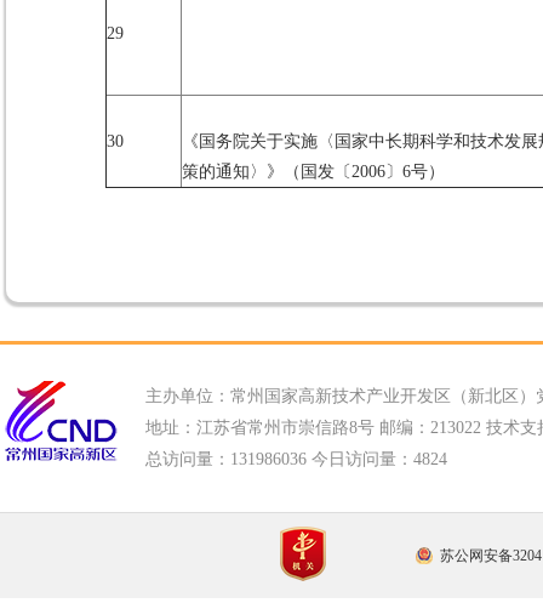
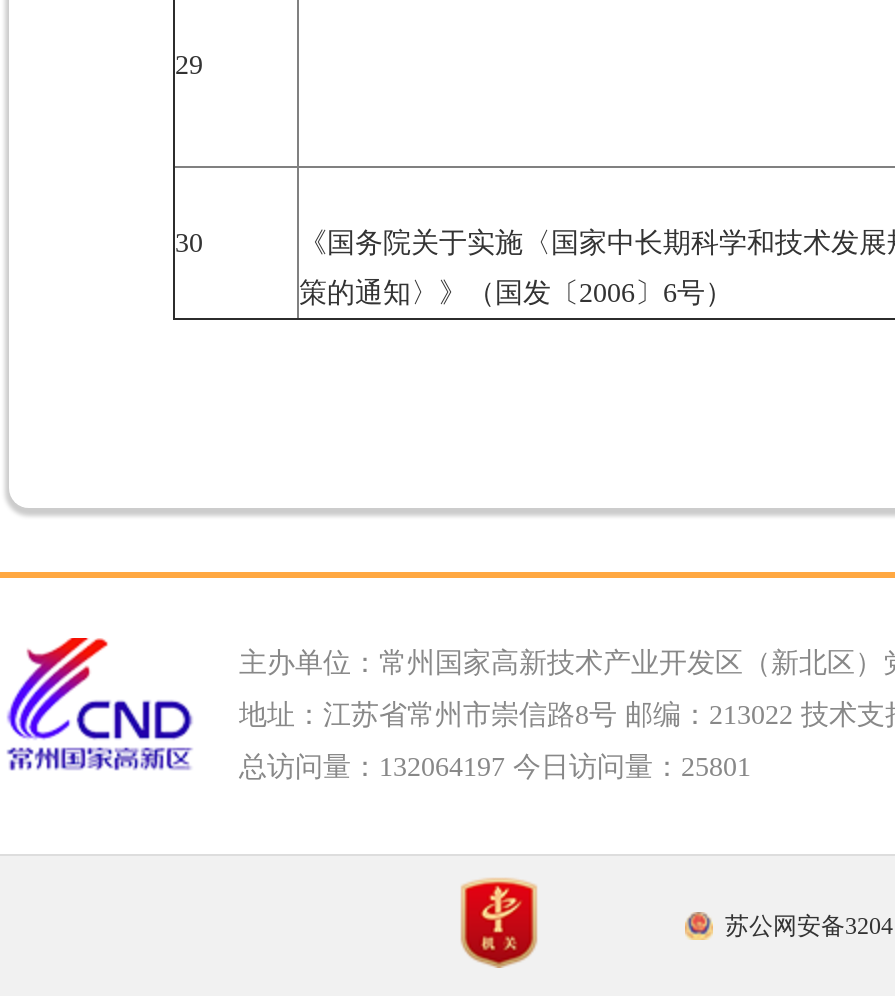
[145,450,447,468] 总访问量：131986036 今日访问量：4824 -> [239,752,751,782] 总访问量：132064197 今日访问量：25801

